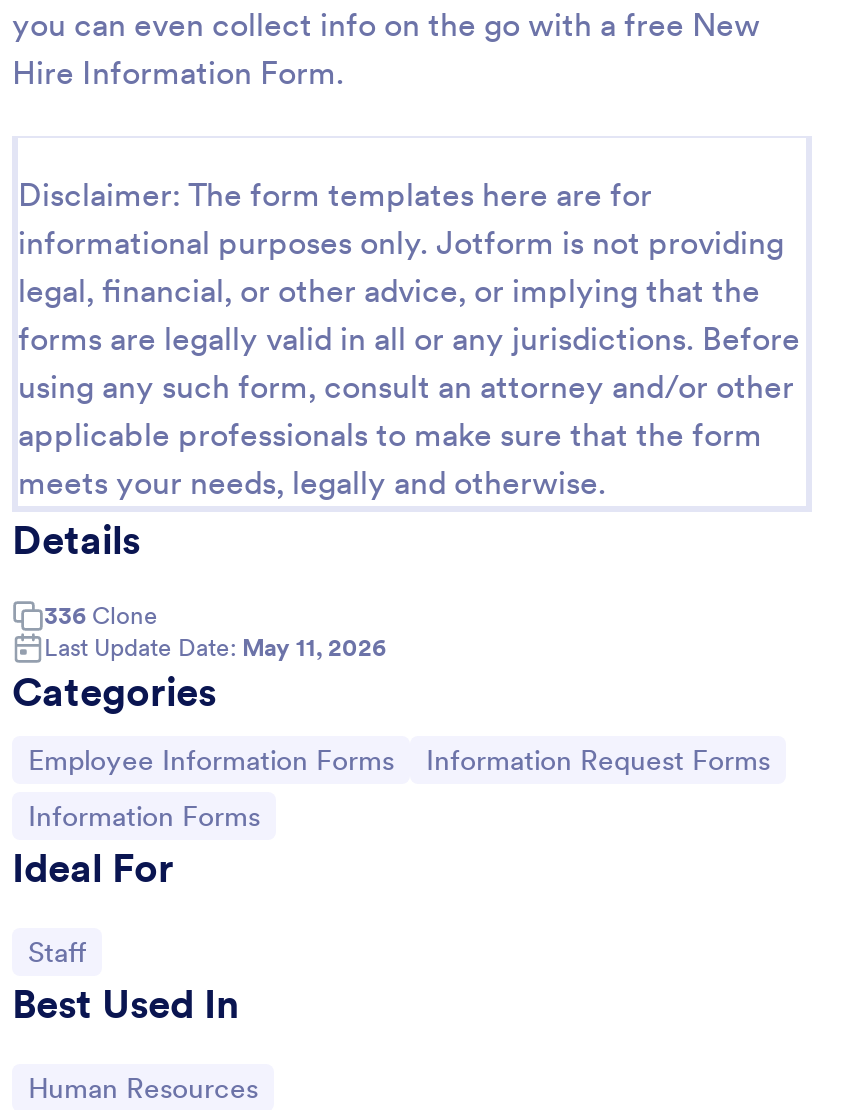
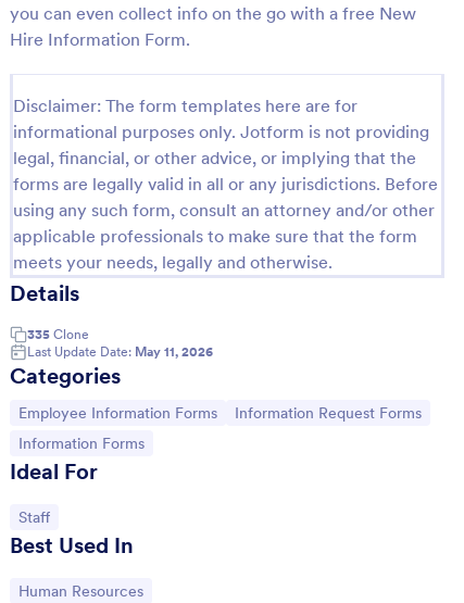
[44,600,158,630] 336 Clone -> [27,326,89,342] 335 Clone

